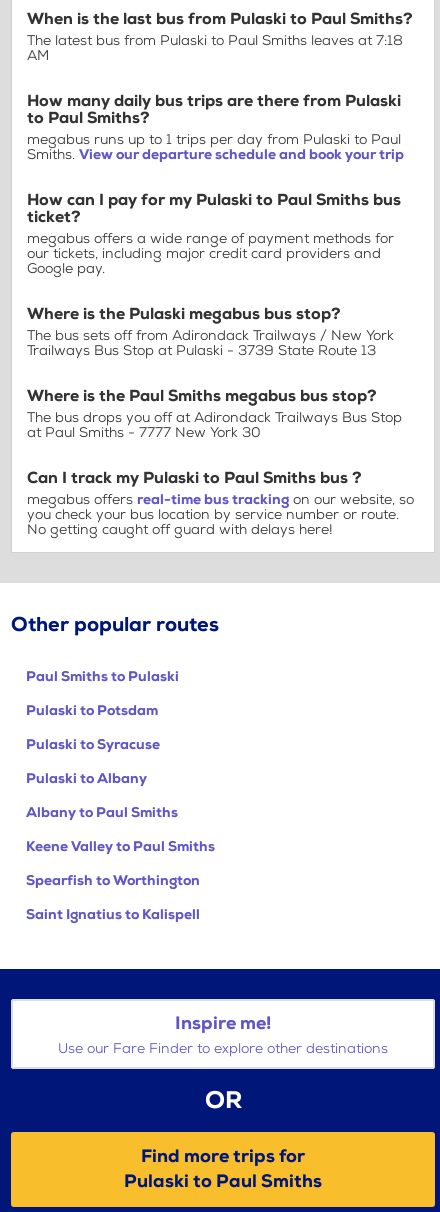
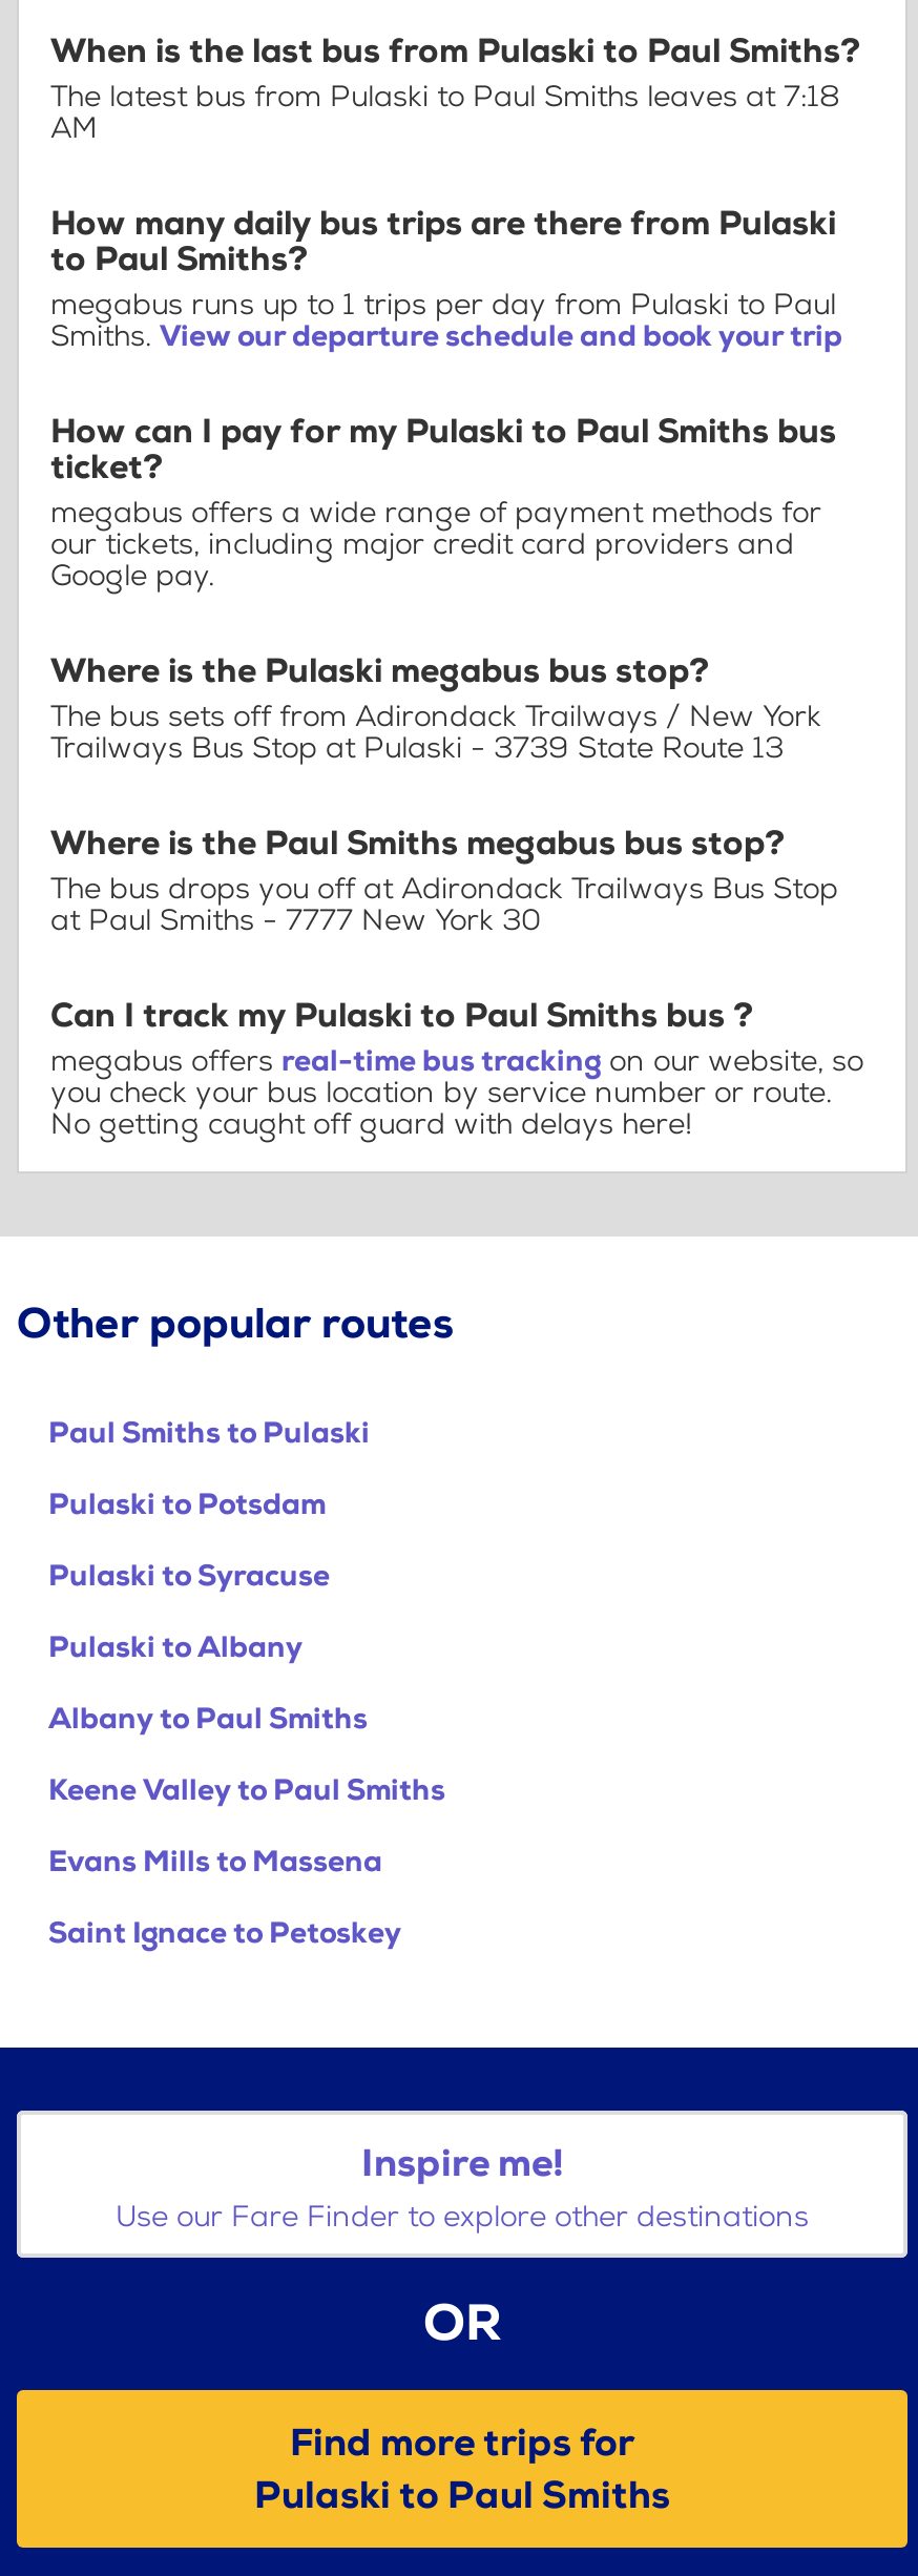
[26,872,200,889] Spearfish to Worthington -> [48,1844,382,1879] Evans Mills to Massena
[26,906,200,923] Saint Ignatius to Kalispell -> [48,1915,401,1951] Saint Ignace to Petoskey

